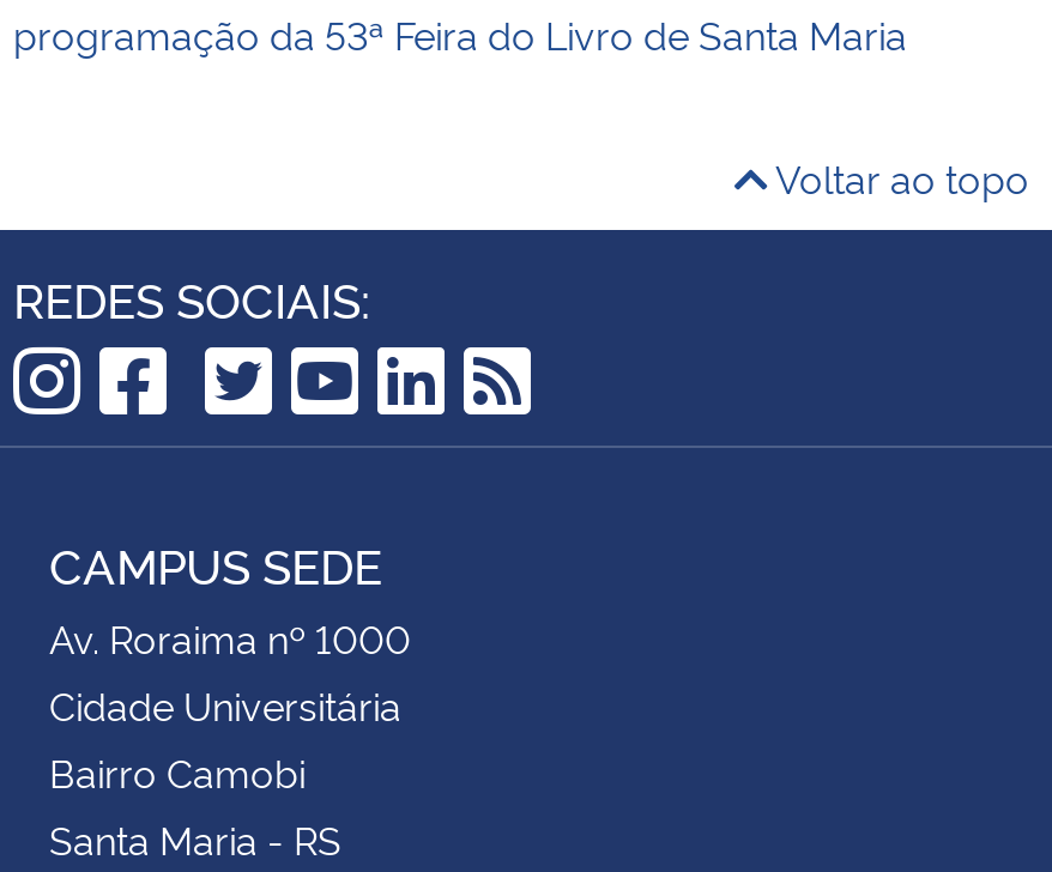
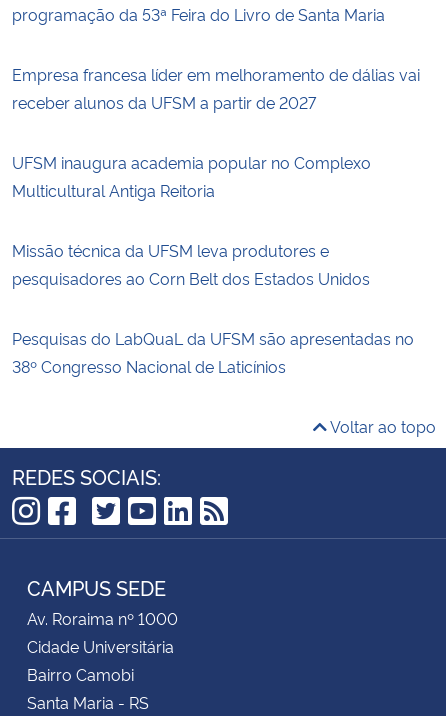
none -> [12,63,420,377] Empresa francesa líder em melhoramento de dálias vai | receber alunos da UFSM a partir de 2027 | UFSM inaugura academia popular no Complexo | Multicultural Antiga Reitoria | Missão técnica da UFSM leva produtores e | pesquisadores ao Corn Belt dos Estados Unidos | Pesquisas do LabQuaL da UFSM são apresentadas no | 38º Congresso Nacional de Laticínios

